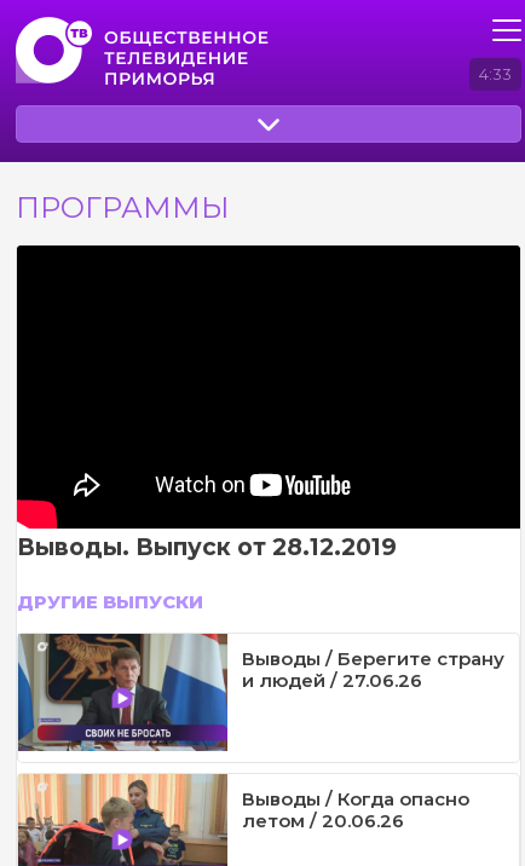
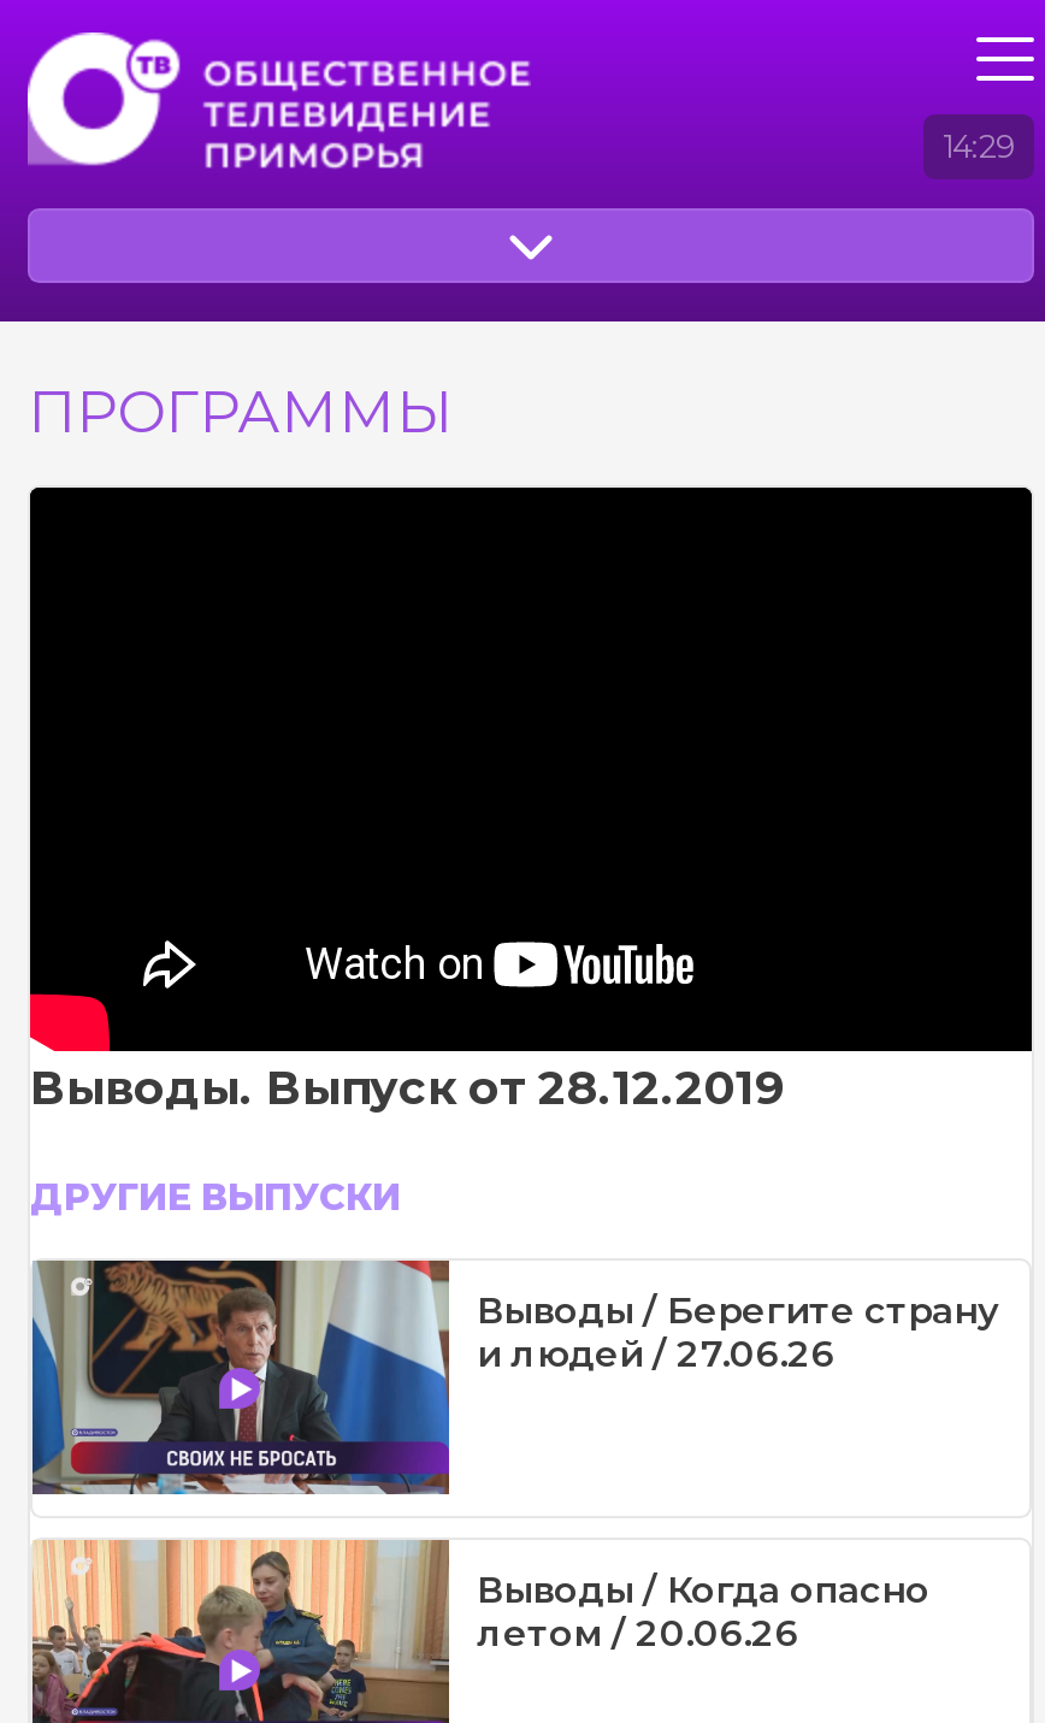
[479,65,512,83] 4:33 -> [943,129,1015,165] 14:29

